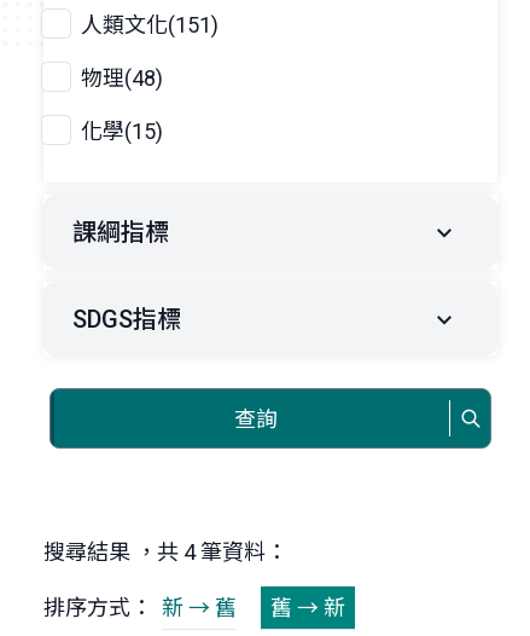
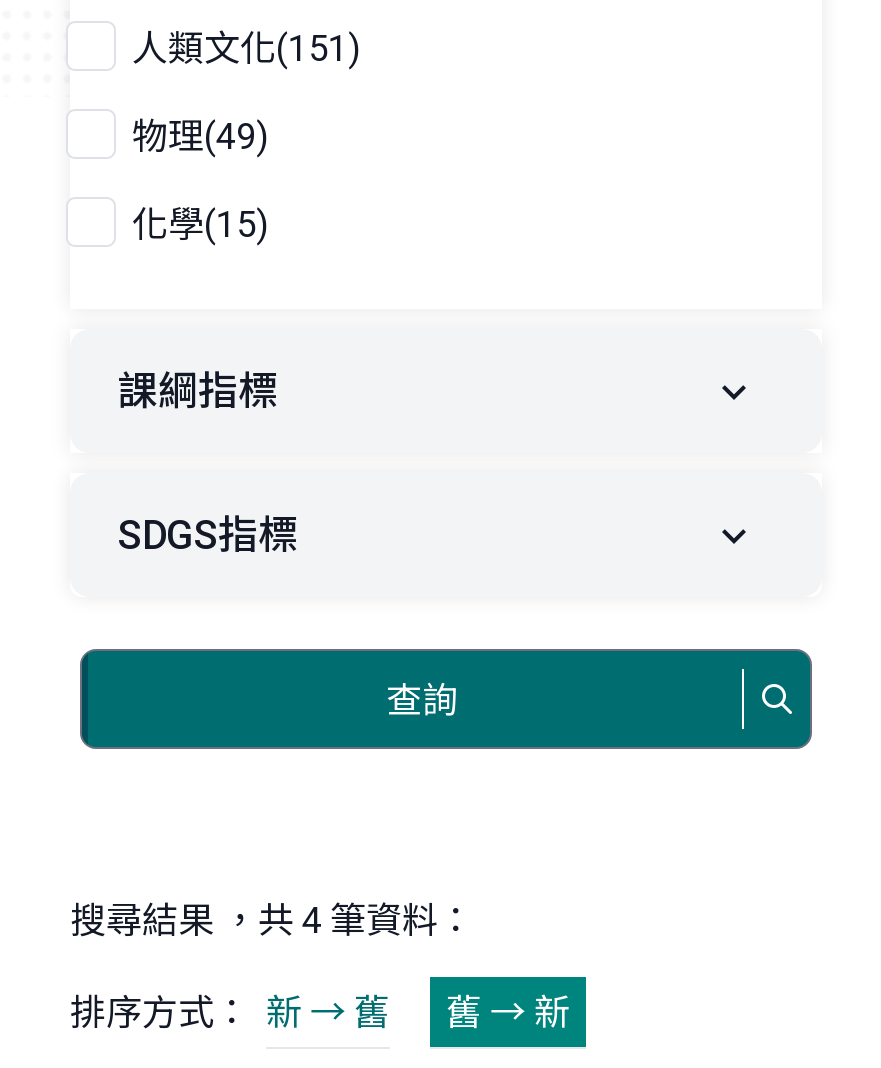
[81,65,163,91] 物理(48) -> [132,115,268,157] 物理(49)

